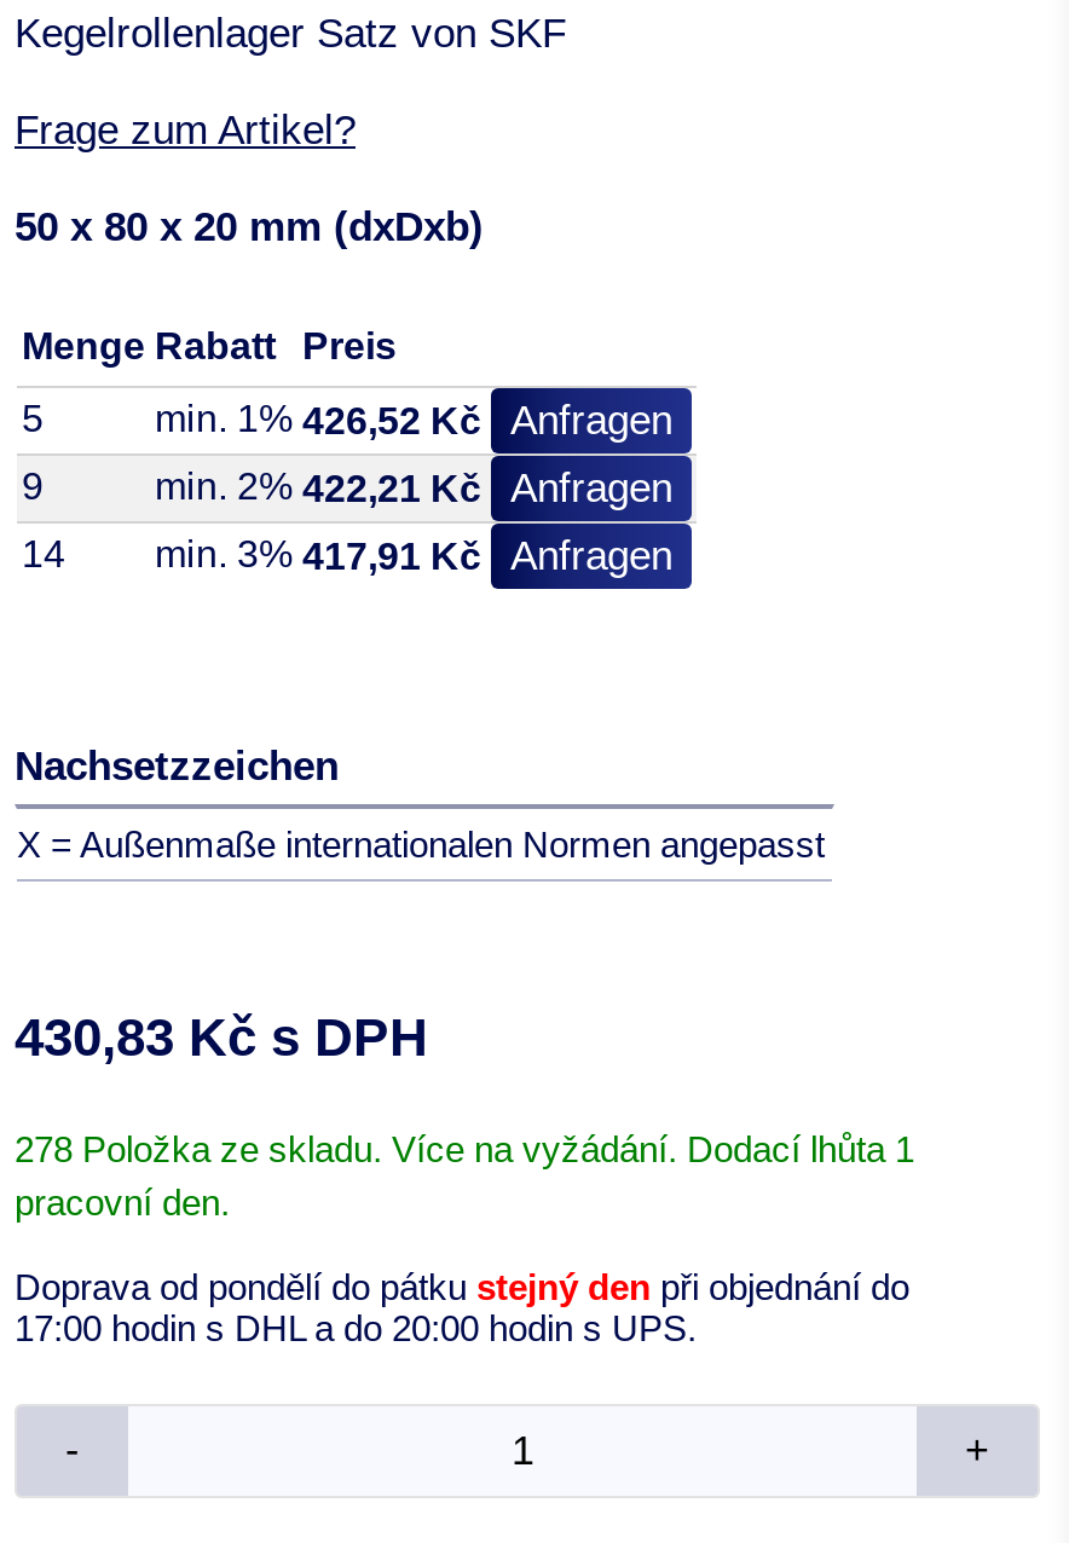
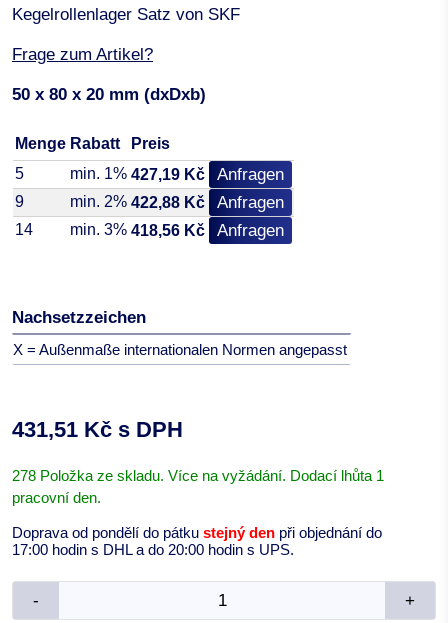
[155,399,672,445] min. 1% 426,52 Kč Anfragen -> [70,165,284,184] min. 1% 427,19 Kč Anfragen
[155,467,672,512] min. 2% 422,21 Kč Anfragen -> [70,193,284,212] min. 2% 422,88 Kč Anfragen
[155,534,672,580] min. 3% 417,91 Kč Anfragen -> [70,221,284,240] min. 3% 418,56 Kč Anfragen
[15,1007,428,1068] 430,83 Kč s DPH -> [12,417,183,442] 431,51 Kč s DPH

